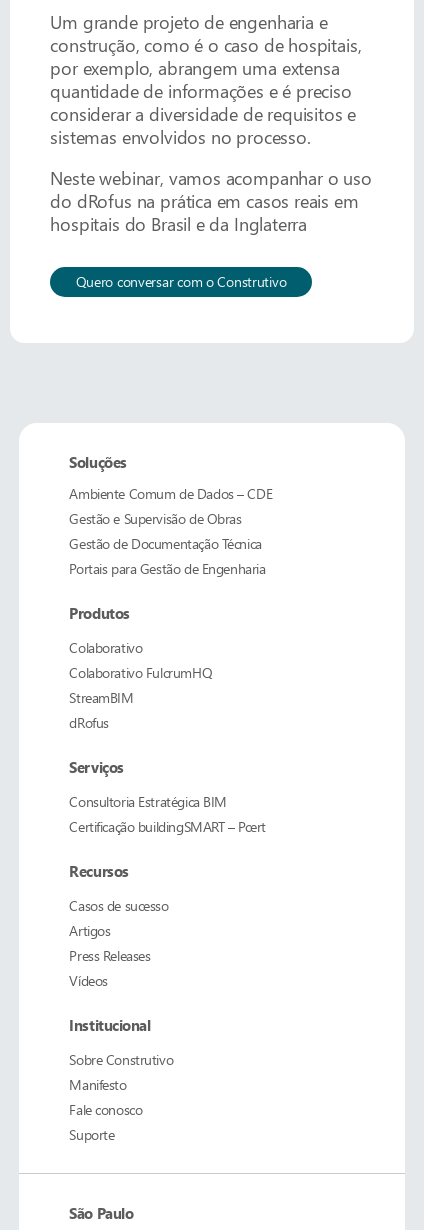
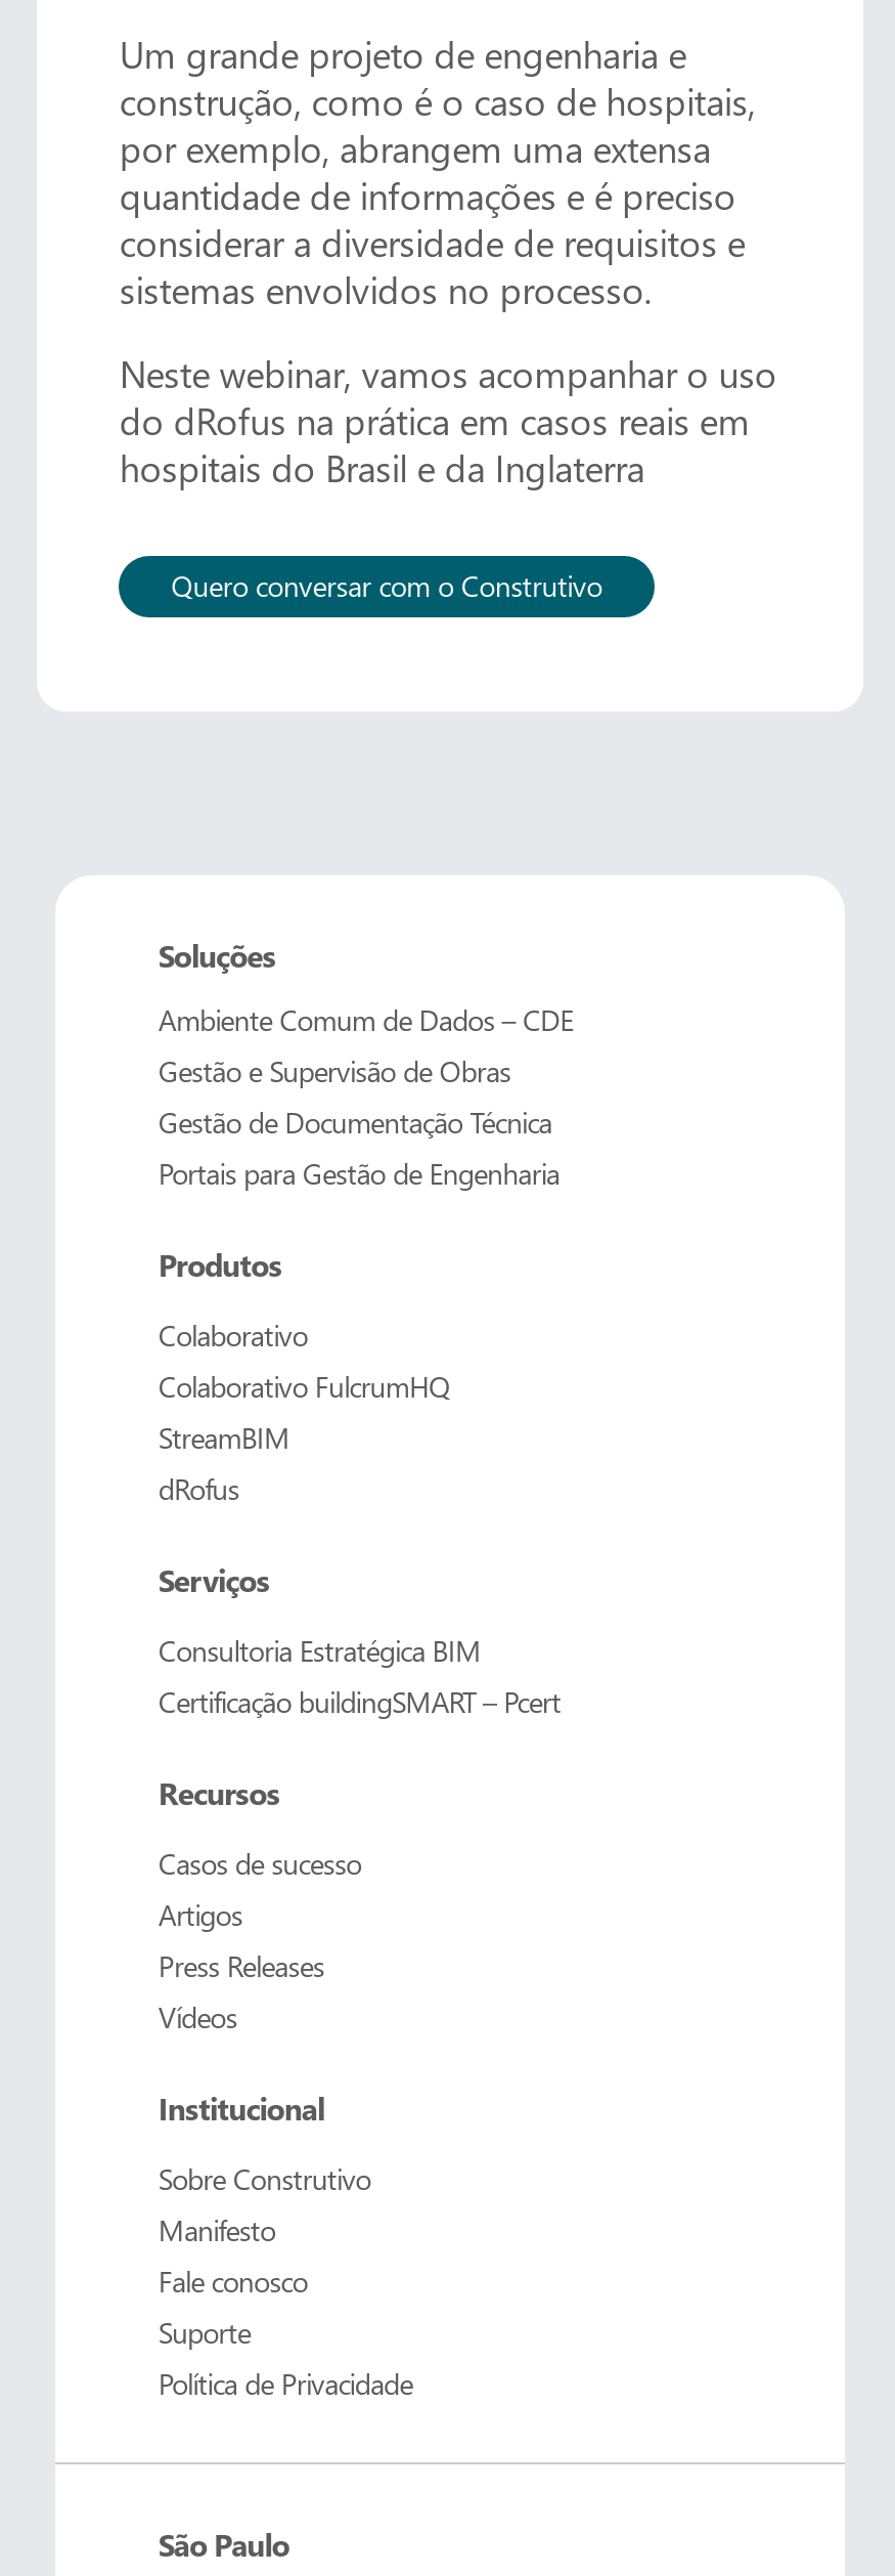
none -> [158,2364,413,2403] Política de Privacidade

